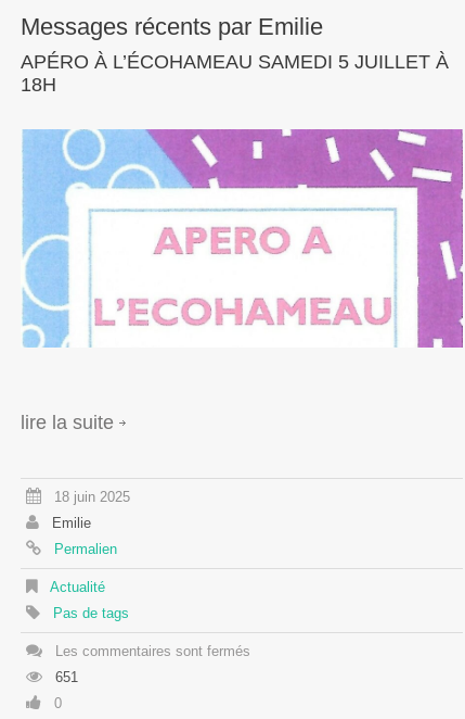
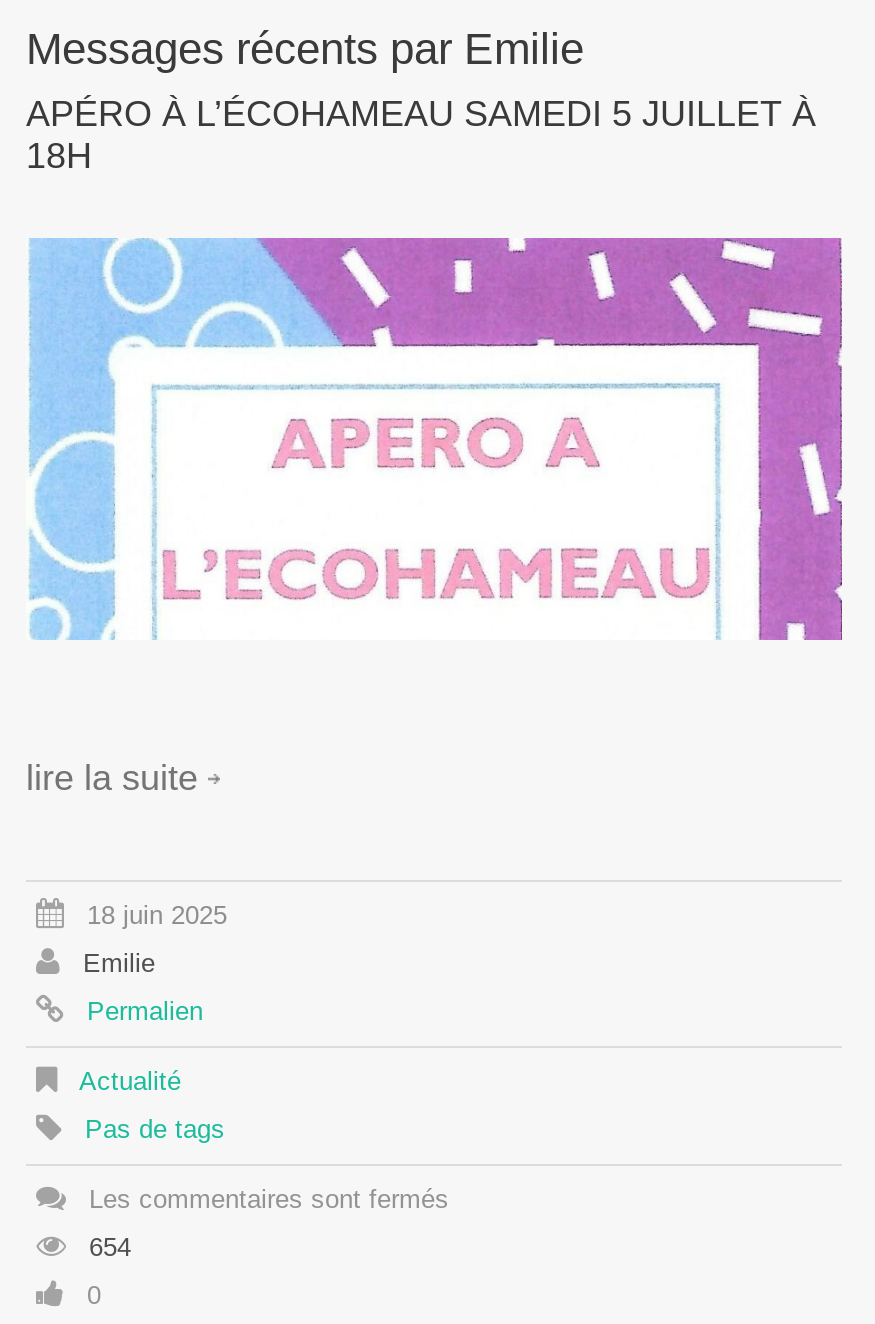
[50,669,77,686] 651 -> [81,1233,131,1263] 654

